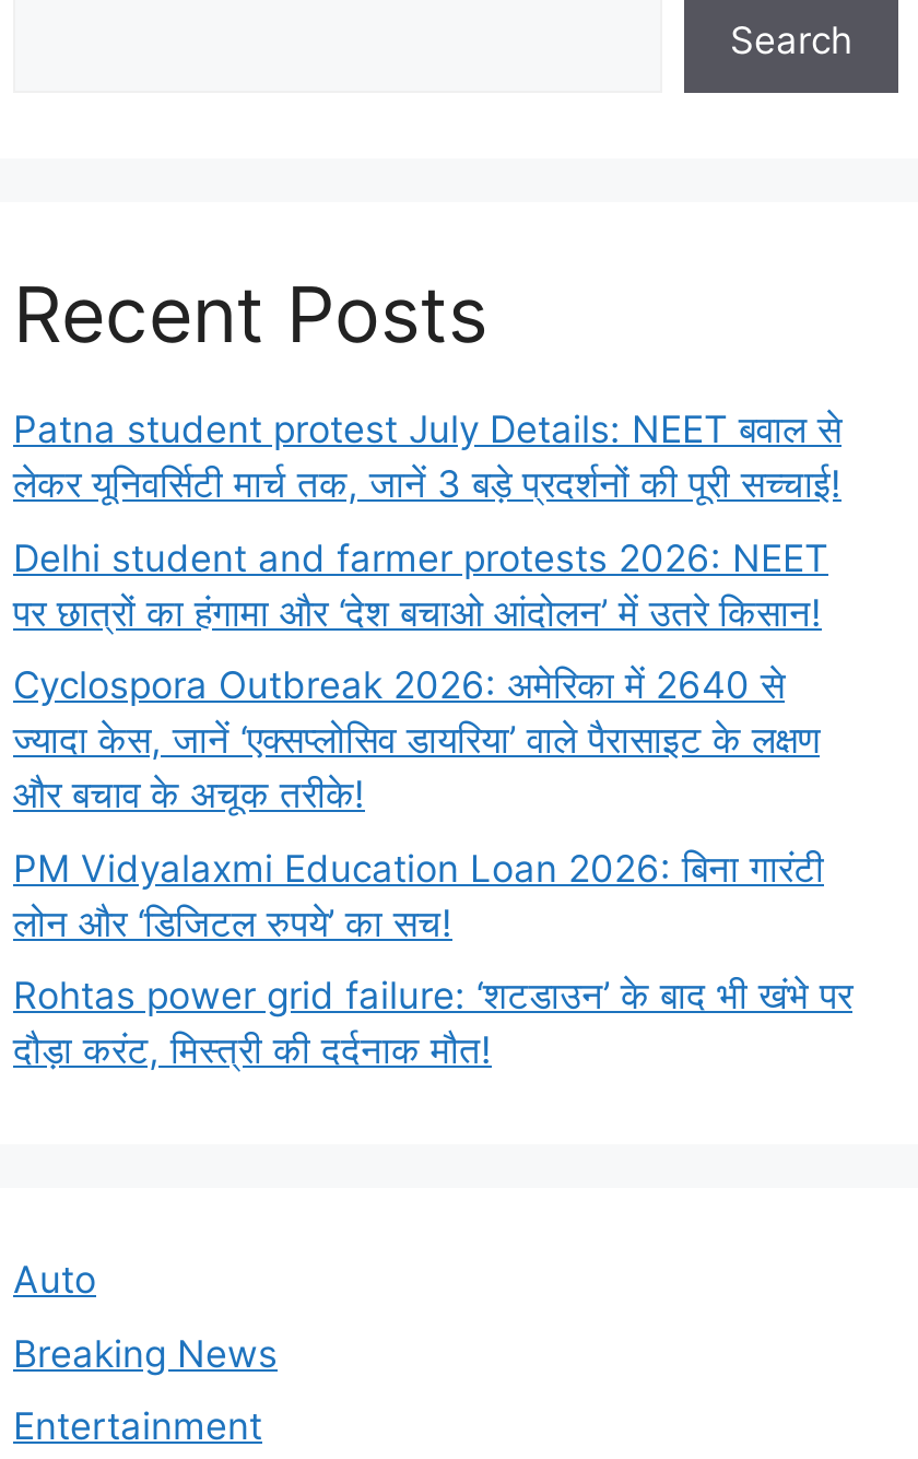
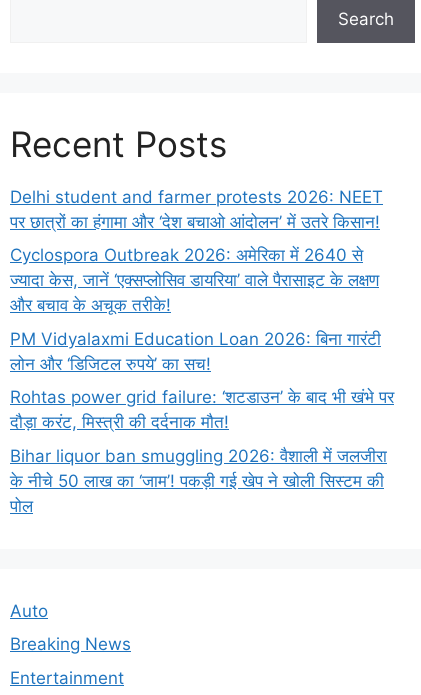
[13,407,841,506] Patna student protest July Details: NEET बवाल से | लेकर यूनिवर्सिटी मार्च तक, जानें 3 बड़े प्रदर्शनों की पूरी सच्चाई! -> none
moved [13,535,852,1072] -> [10,187,394,432]: Delhi student and farmer protests 2026: NEET | पर छात्रों का हंगामा और ‘देश बचाओ आंदोलन’ में उतरे किसान! | Cyclospora Outbreak 2026: अमेरिका में 2640 से | ... | Rohtas power grid failure: ‘शटडाउन’ के बाद भी खंभे पर | दौड़ा करंट, मिस्त्री की दर्दनाक मौत!
none -> [10,446,387,516] Bihar liquor ban smuggling 2026: वैशाली में जलजीरा | के नीचे 50 लाख का ‘जाम’! पकड़ी गई खेप ने खोली सिस्टम की | पोल

